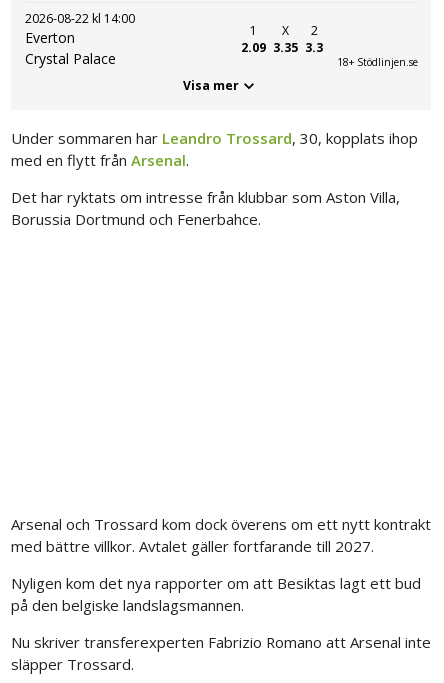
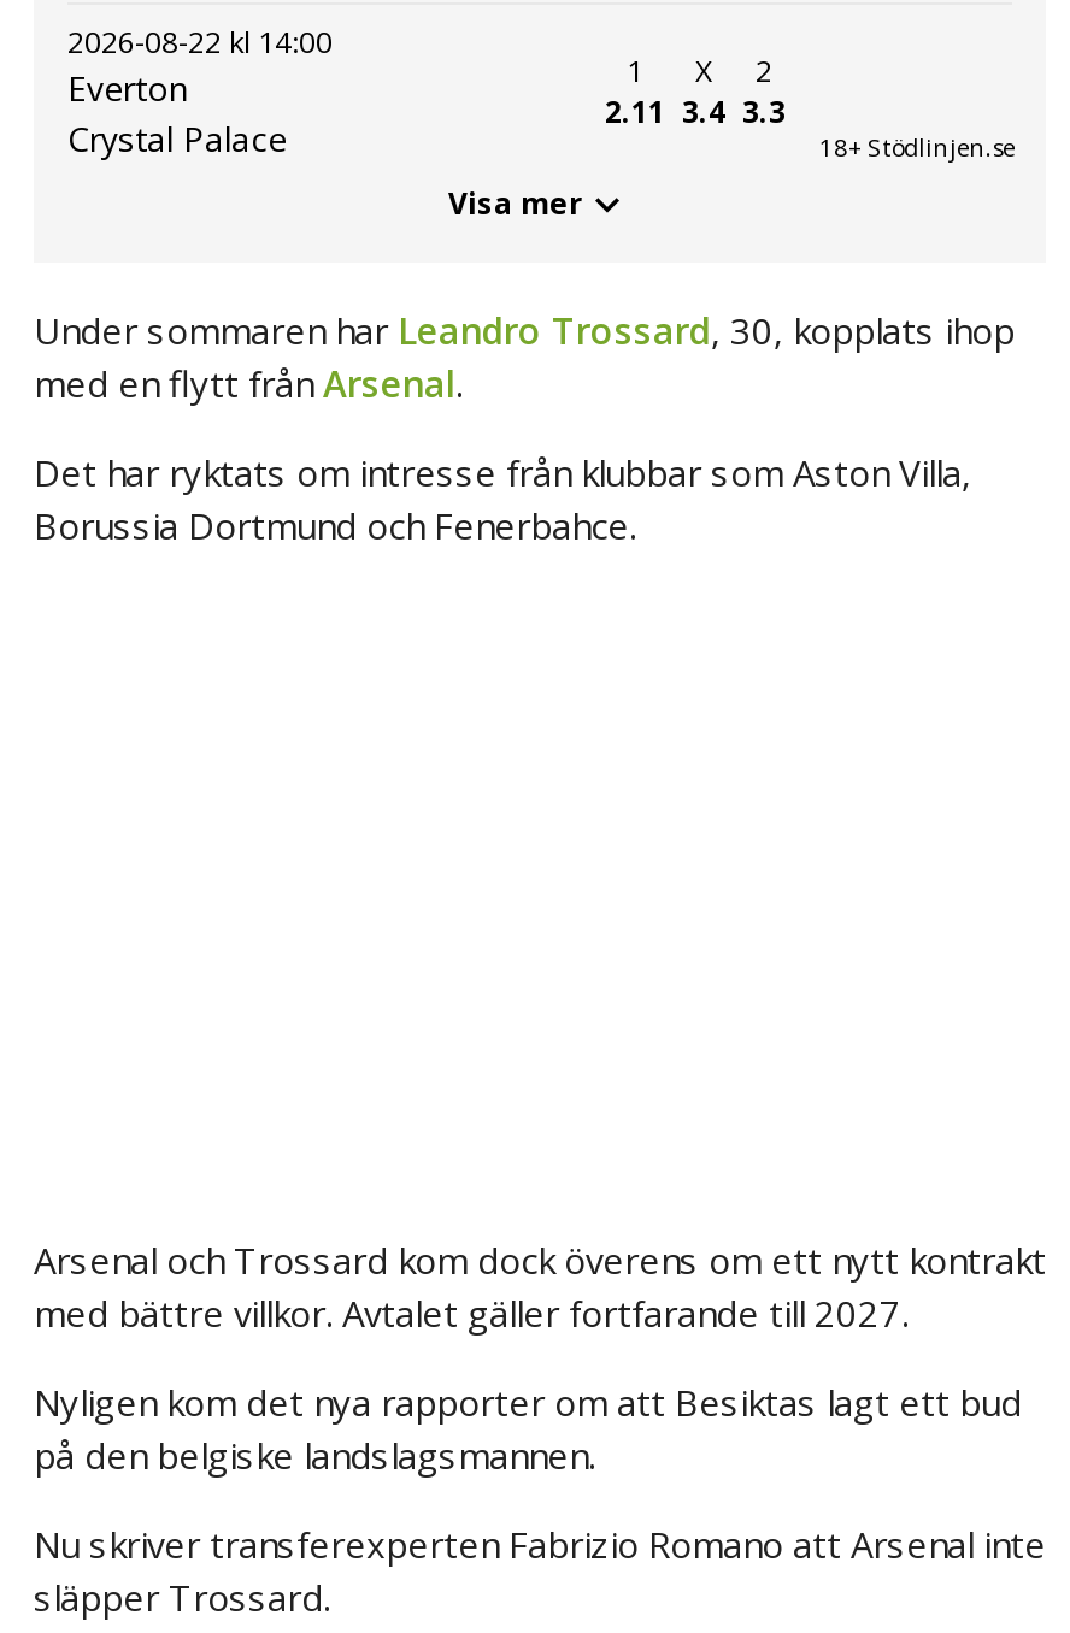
[241,39,266,56] 2.09 -> [605,92,665,133] 2.11
[273,39,298,56] 3.35 -> [682,92,725,133] 3.4

